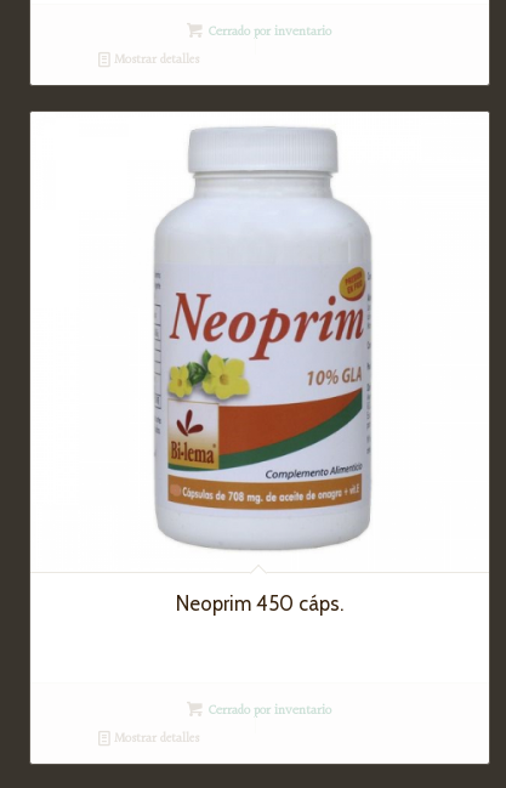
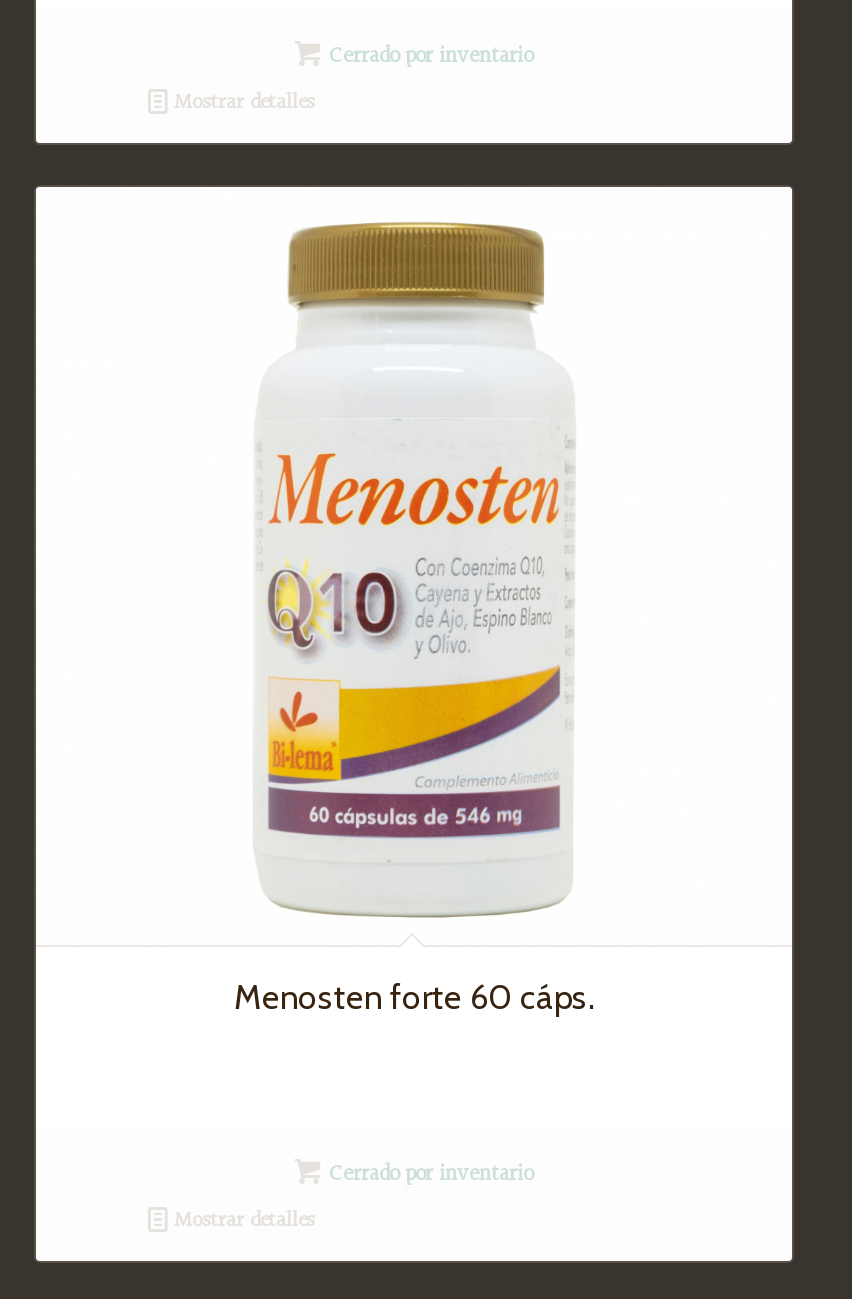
[153,126,373,615] [image] | Neoprim 450 cáps. -> [234,213,598,1016] [image] | Menosten forte 60 cáps.

